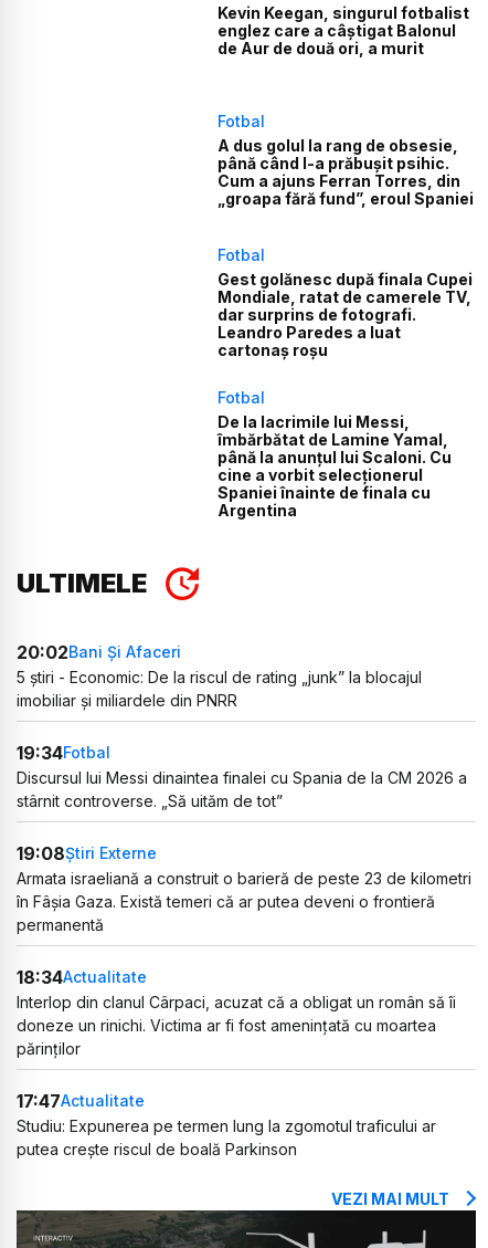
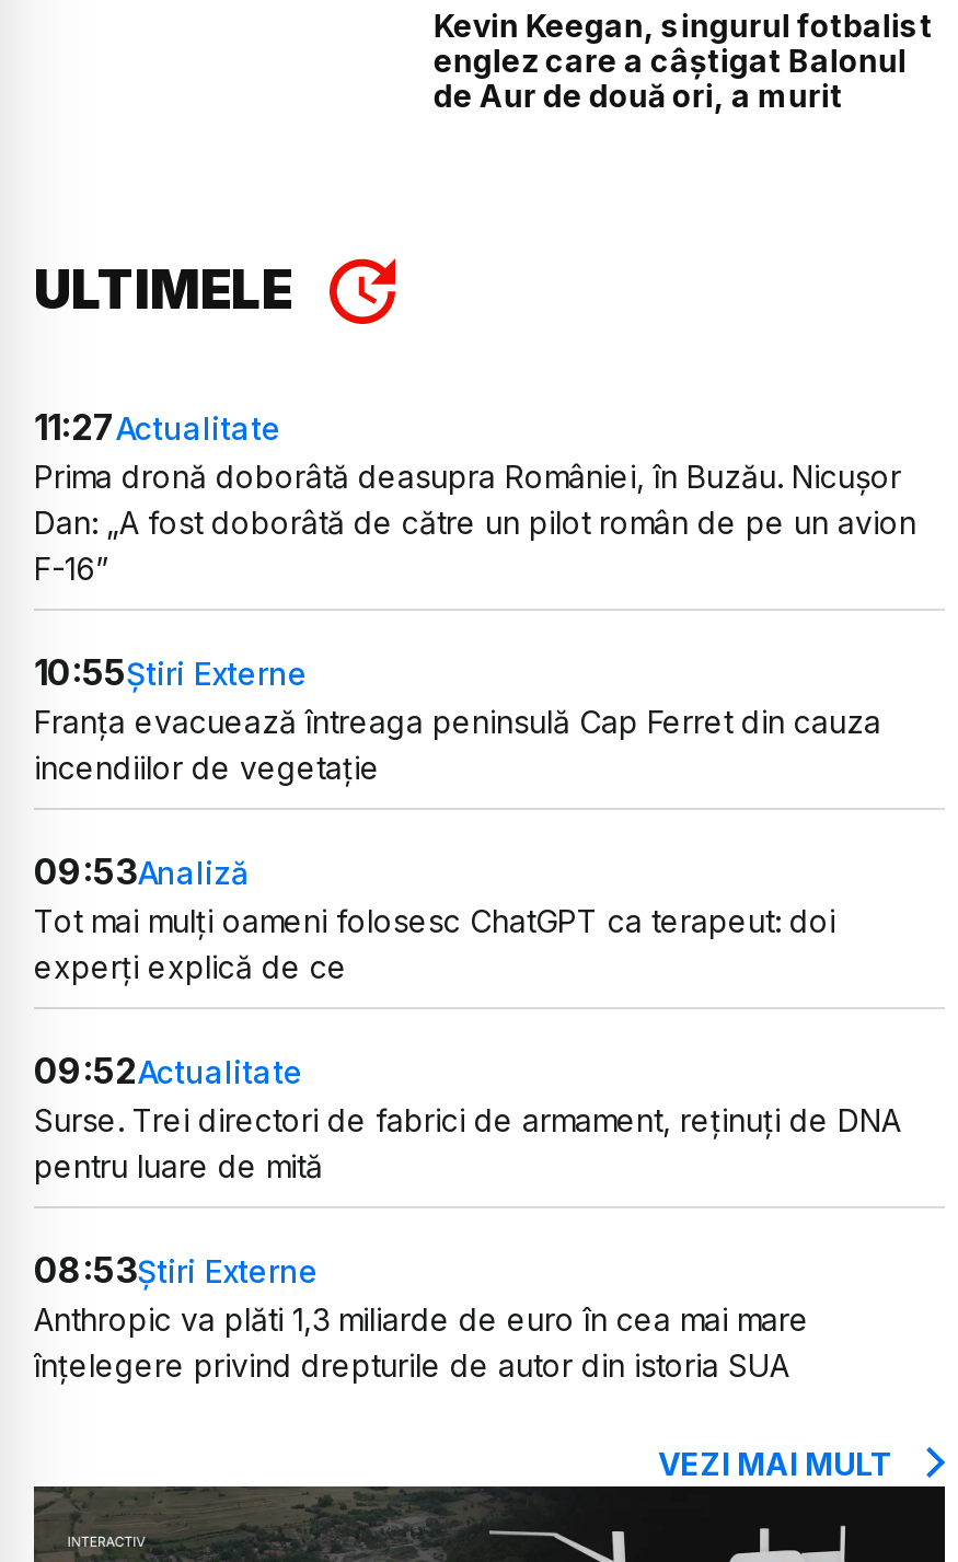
[218,112,474,519] Fotbal | A dus golul la rang de obsesie, | până când l-a prăbușit psihic. | Cum a ajuns Ferran Torres, din | „groapa fără fund”, eroul Spaniei | Fotbal | Gest golănesc după finala Cupei | Mondiale, ratat de camerele TV, | dar surprins de fotografi. | Leandro Paredes a luat | cartonaș roșu | Fotbal | De la lacrimile lui Messi, | îmbărbătat de Lamine Yamal, | până la anunțul lui Scaloni. Cu | cine a vorbit selecționerul | Spaniei înainte de finala cu | Argentina -> none
[17,641,422,709] 20:02Bani Și Afaceri | 5 știri - Economic: De la riscul de rating „junk” la blocajul | imobiliar și miliardele din PNRR -> [34,406,916,588] 11:27Actualitate | Prima dronă doborâtă deasupra României, în Buzău. Nicușor | Dan: „A fost doborâtă de către un pilot român de pe un avion | F-16”
[17,742,467,810] 19:34Fotbal | Discursul lui Messi dinaintea finalei cu Spania de la CM 2026 a | stârnit controverse. „Să uităm de tot” -> [34,651,881,787] 10:55Știri Externe | Franța evacuează întreaga peninsulă Cap Ferret din cauza | incendiilor de vegetație
[17,842,471,934] 19:08Știri Externe | Armata israeliană a construit o barieră de peste 23 de kilometri | în Fâșia Gaza. Există temeri că ar putea deveni o frontieră | permanentă -> [34,850,835,986] 09:53Analiză | Tot mai mulți oameni folosesc ChatGPT ca terapeut: doi | experți explică de ce
[17,966,456,1058] 18:34Actualitate | Interlop din clanul Cârpaci, acuzat că a obligat un român să îi | doneze un rinichi. Victima ar fi fost amenințată cu moartea | părinților -> [34,1050,901,1185] 09:52Actualitate | Surse. Trei directori de fabrici de armament, reținuți de DNA | pentru luare de mită
[17,1090,436,1158] 17:47Actualitate | Studiu: Expunerea pe termen lung la zgomotul traficului ar | putea crește riscul de boală Parkinson -> [34,1249,809,1384] 08:53Știri Externe | Anthropic va plăti 1,3 miliarde de euro în cea mai mare | înțelegere privind drepturile de autor din istoria SUA

